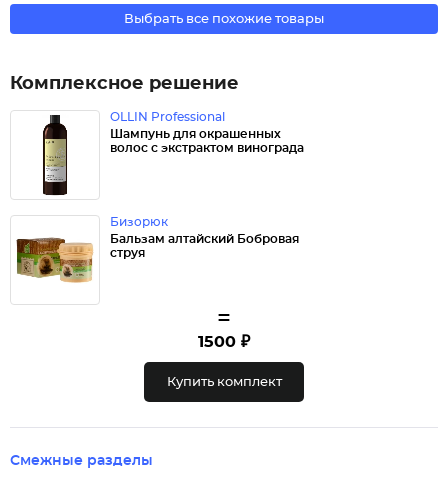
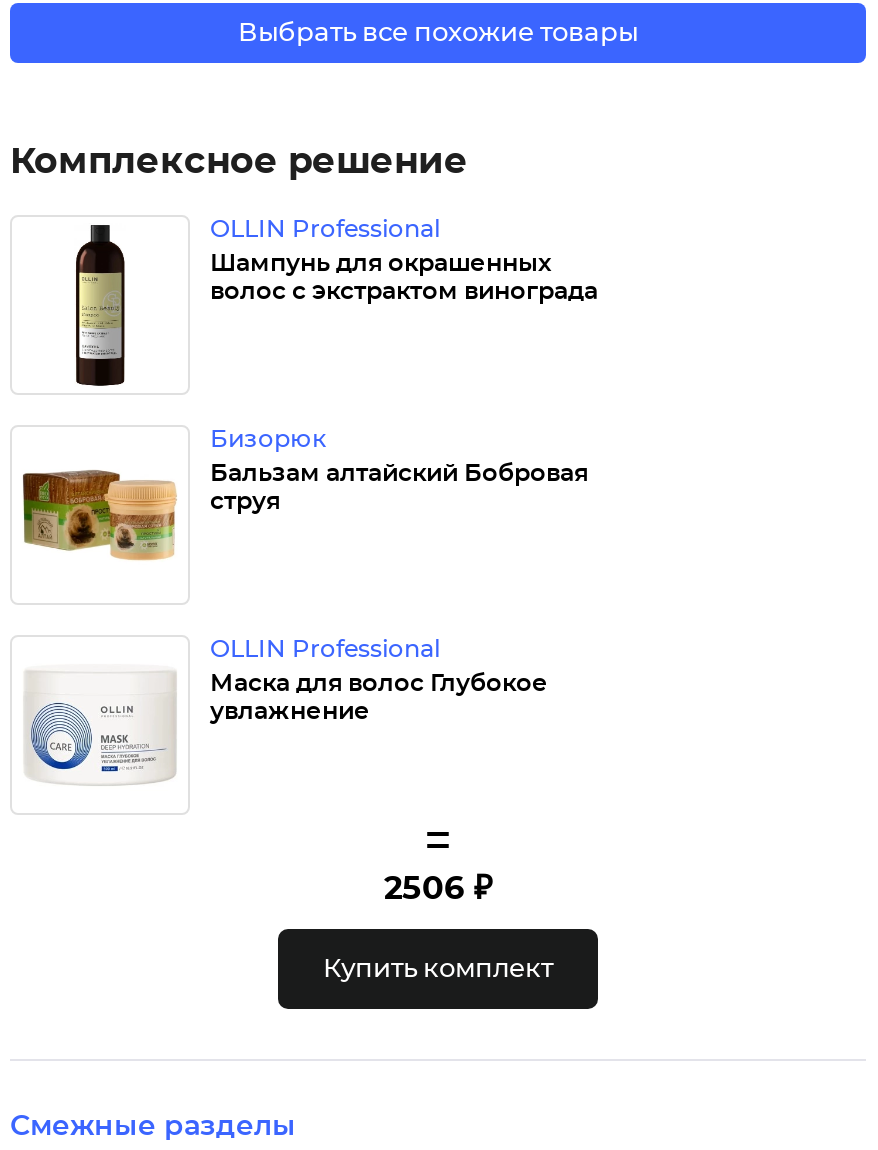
none -> [24,637,548,783] [image] | OLLIN Professional | Маска для волос Глубокое | увлажнение
[198,334,250,350] 1500 ₽ -> [384,873,492,905] 2506 ₽

